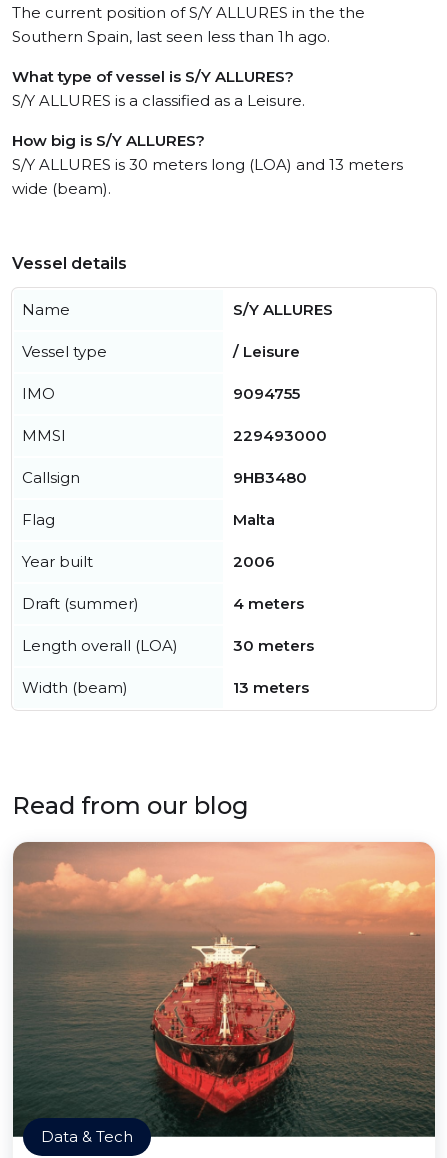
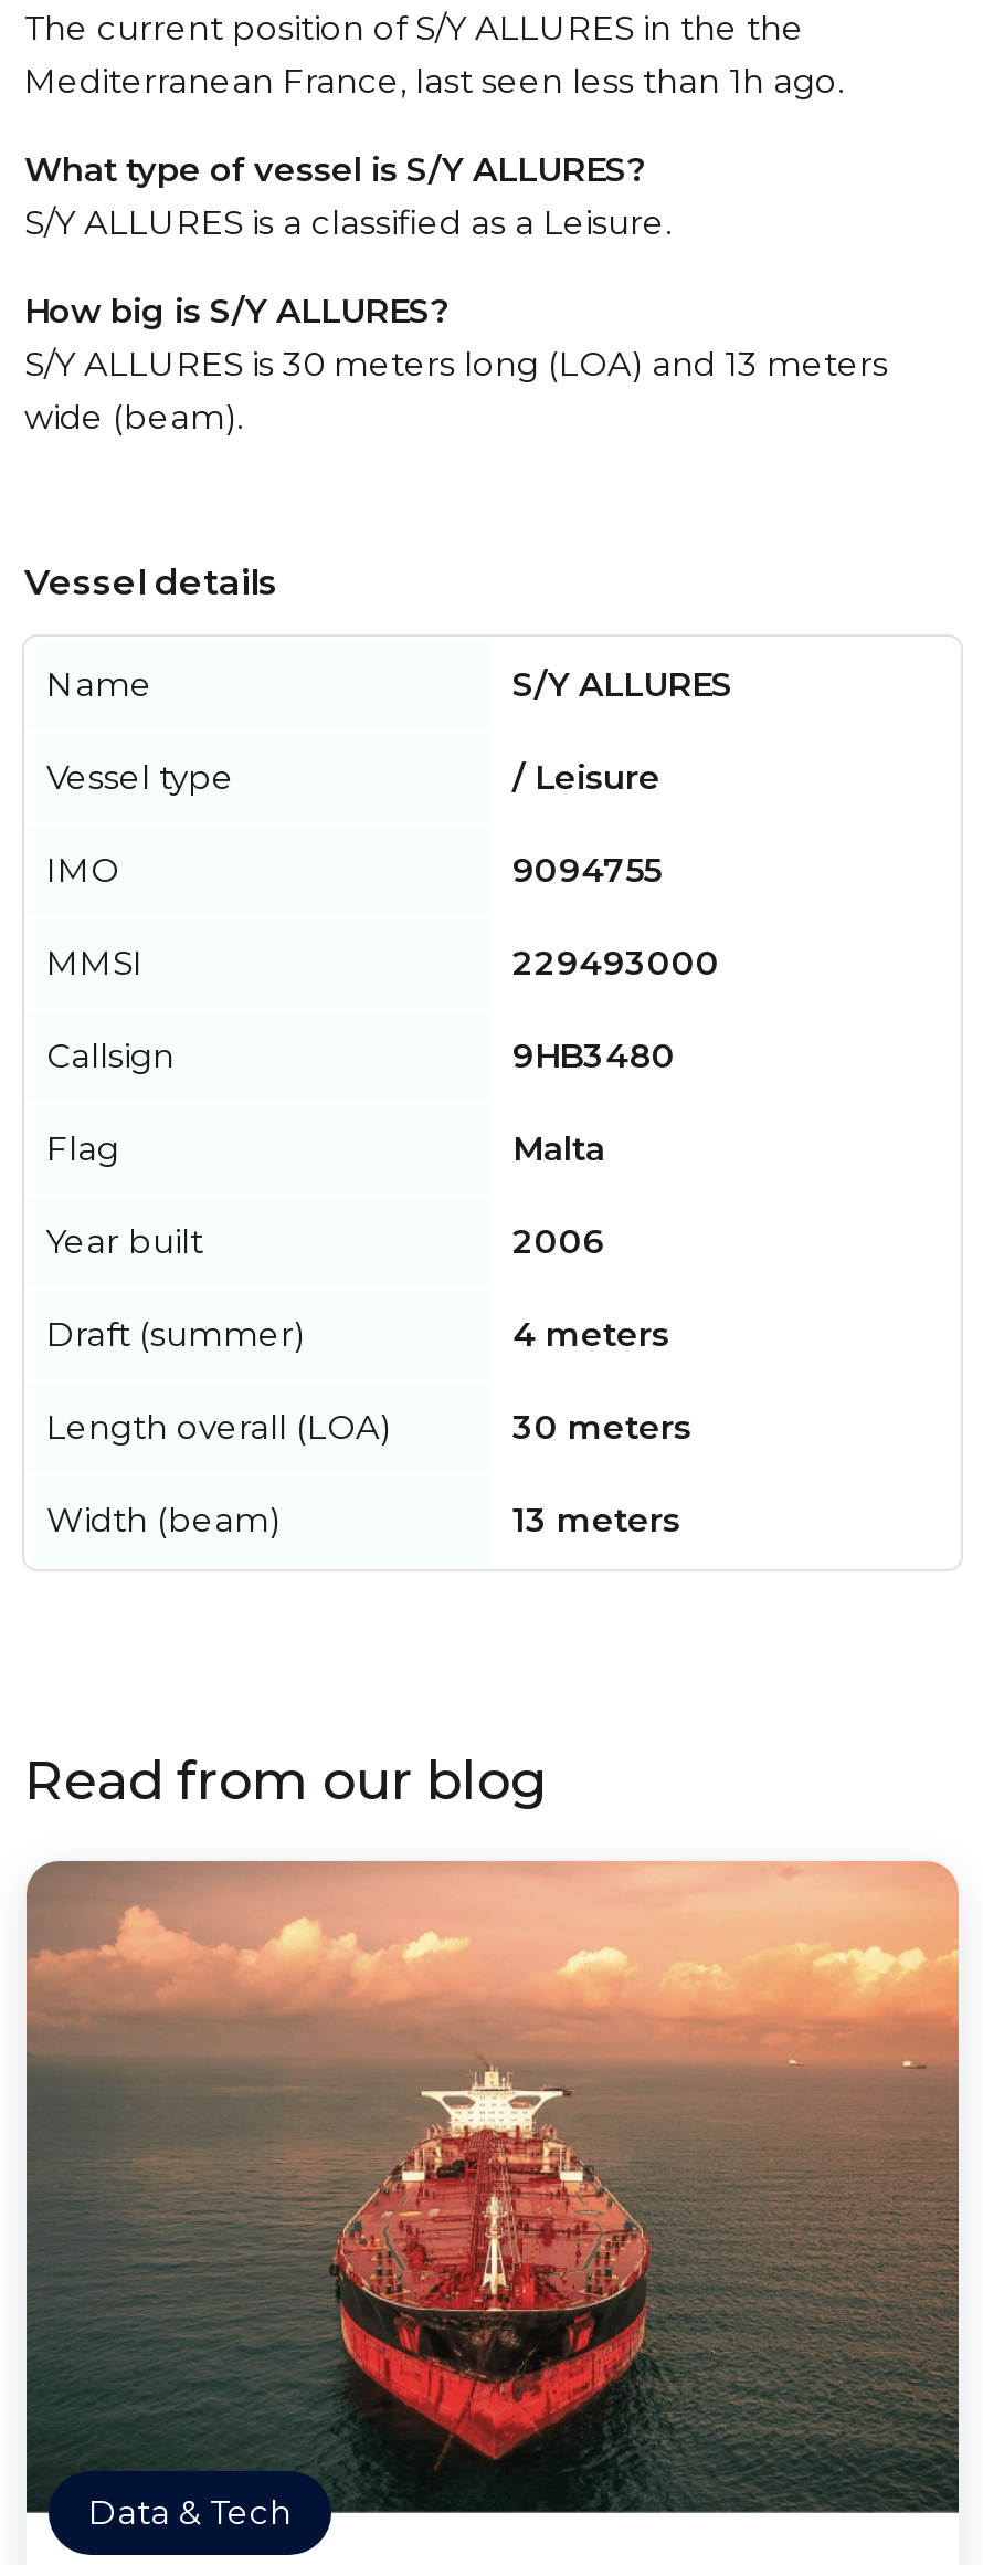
[12,27,330,46] Southern Spain, last seen less than 1h ago. -> [24,60,844,102] Mediterranean France, last seen less than 1h ago.

